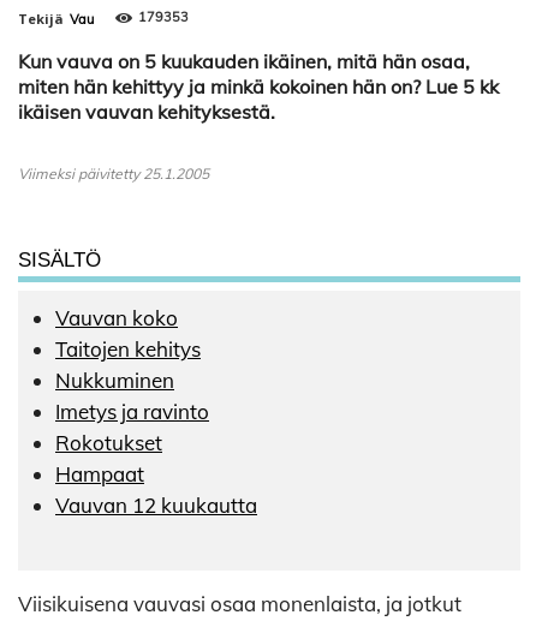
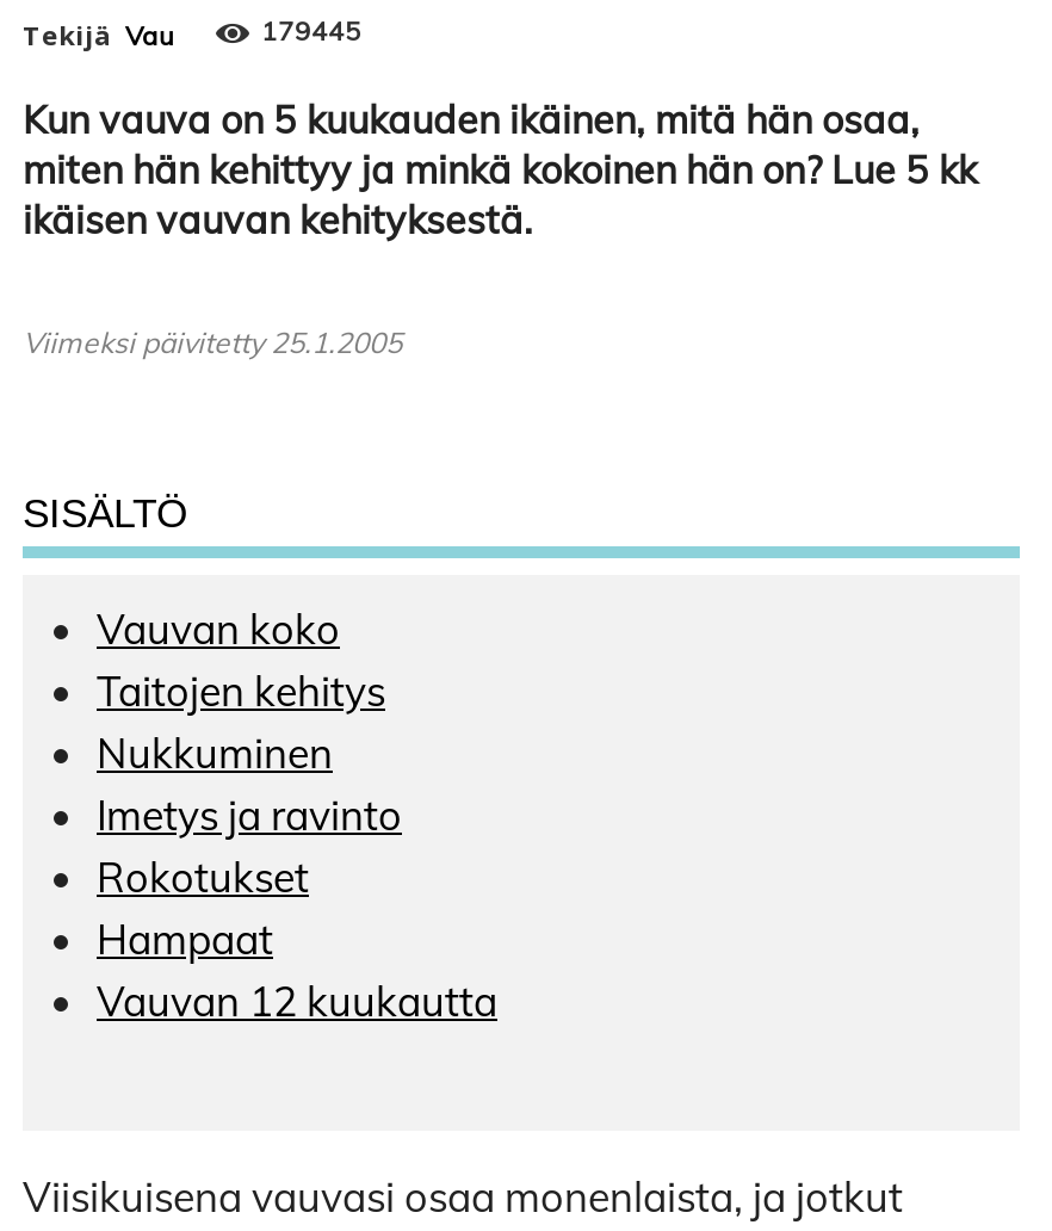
[138,9,189,26] 179353 -> [261,15,361,49] 179445

